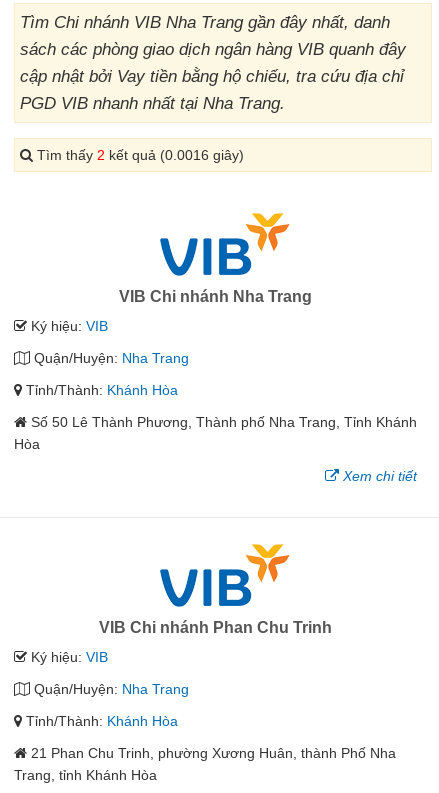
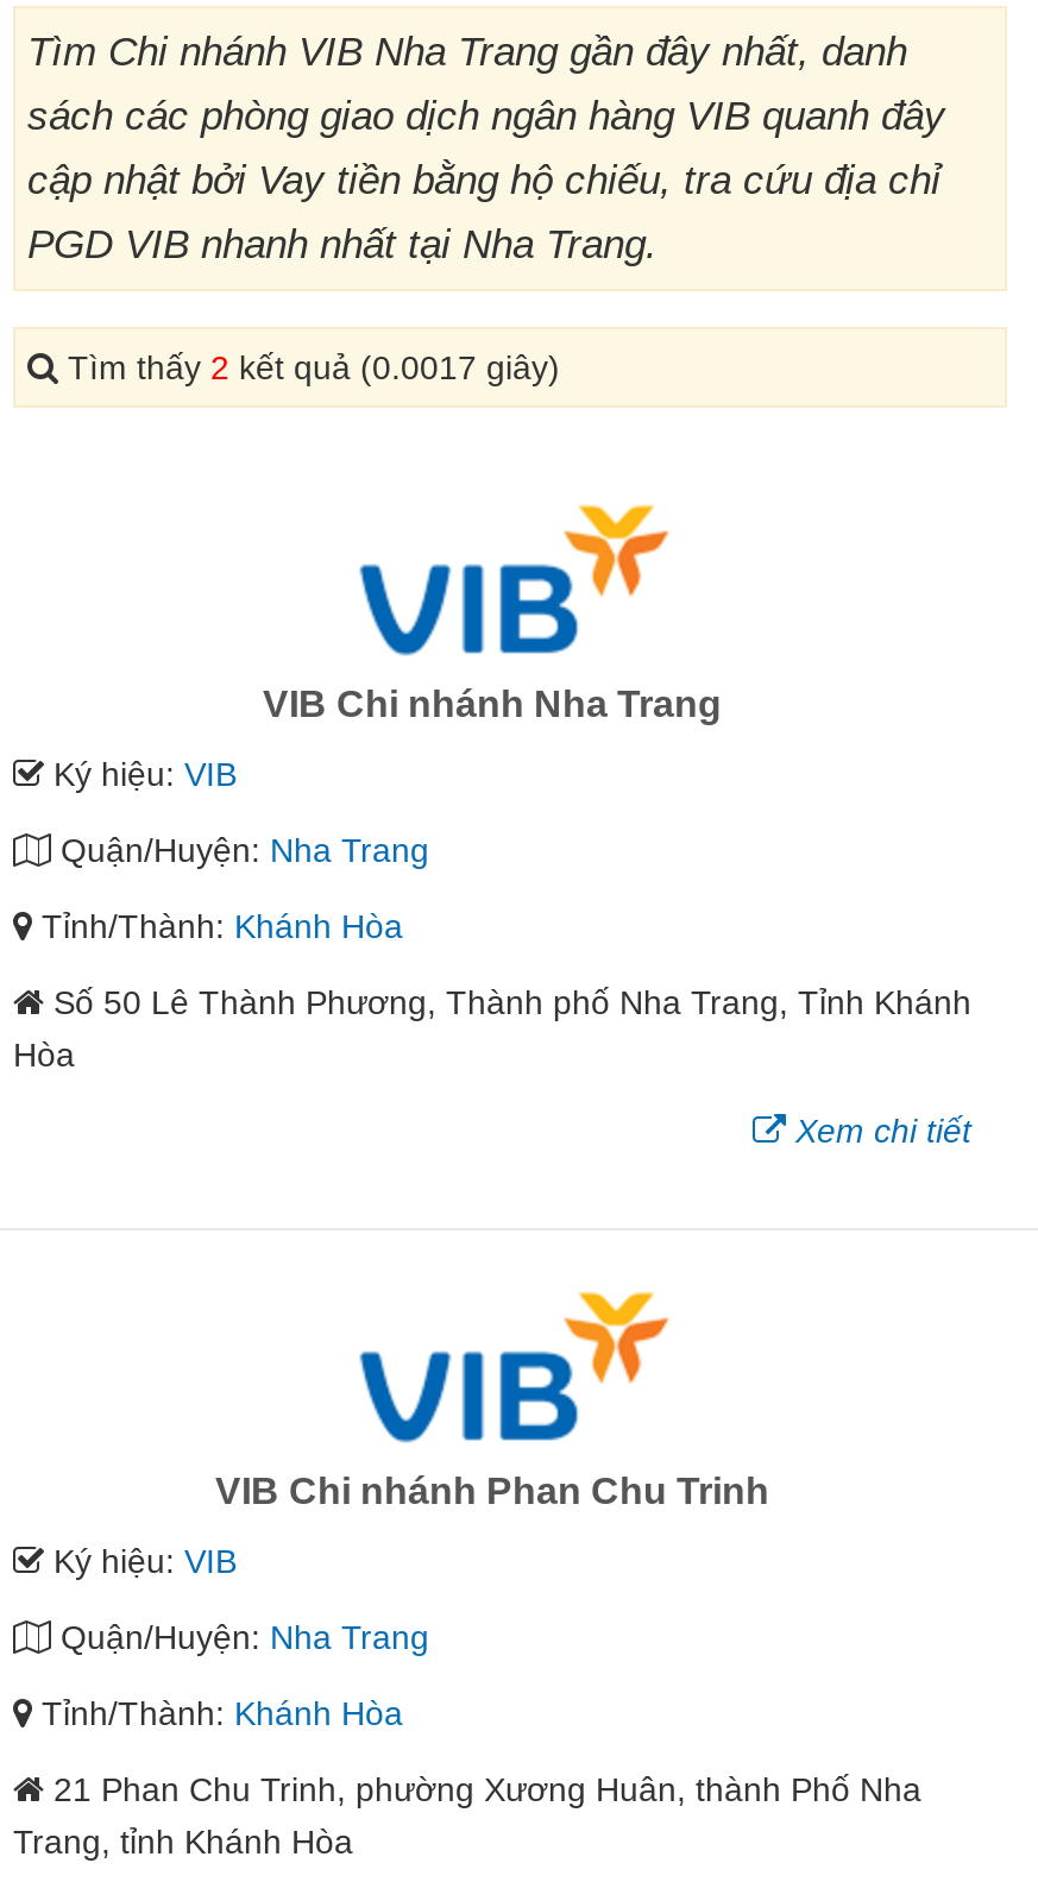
[33,147,244,163] Tìm thấy 2 kết quả (0.0016 giây) -> [58,348,560,386] Tìm thấy 2 kết quả (0.0017 giây)

